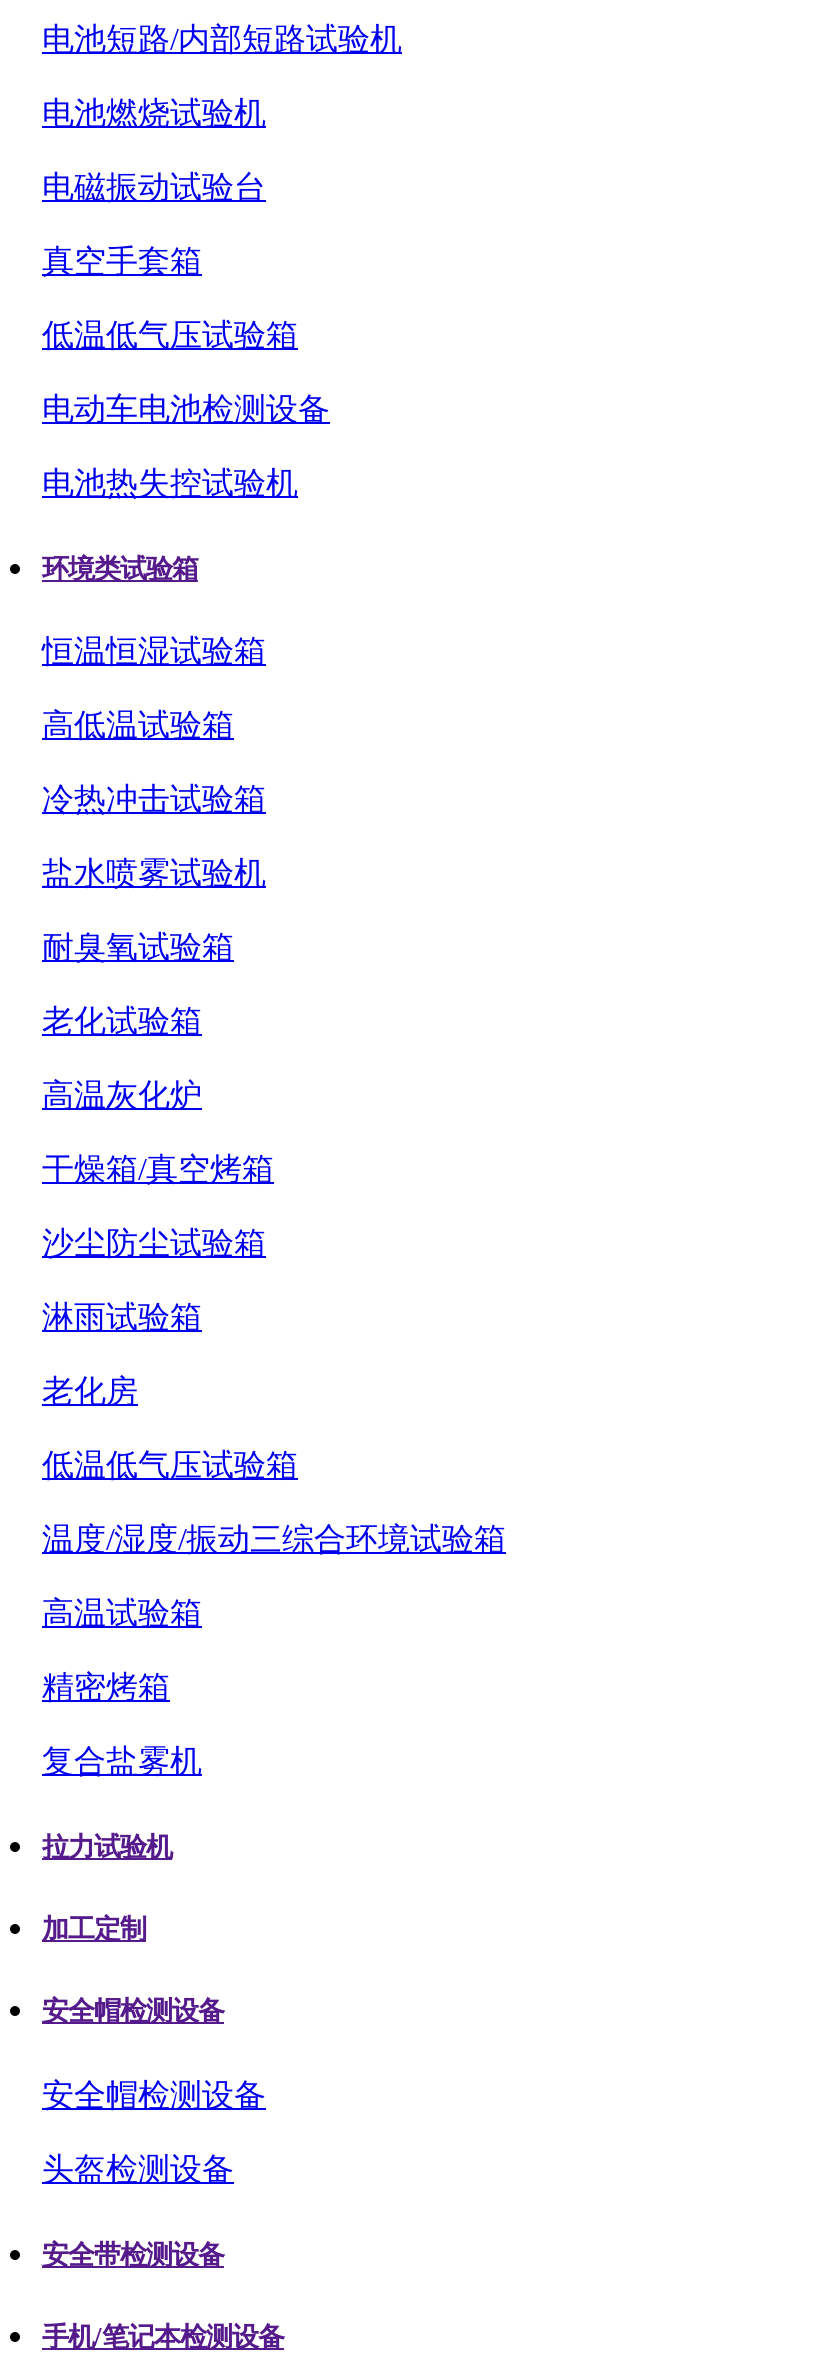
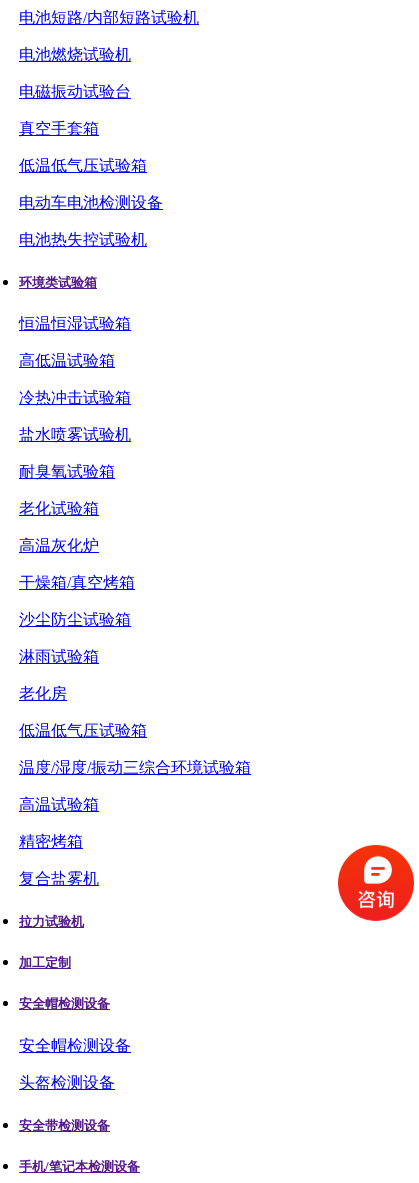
none -> [337,844,415,922] [image]

